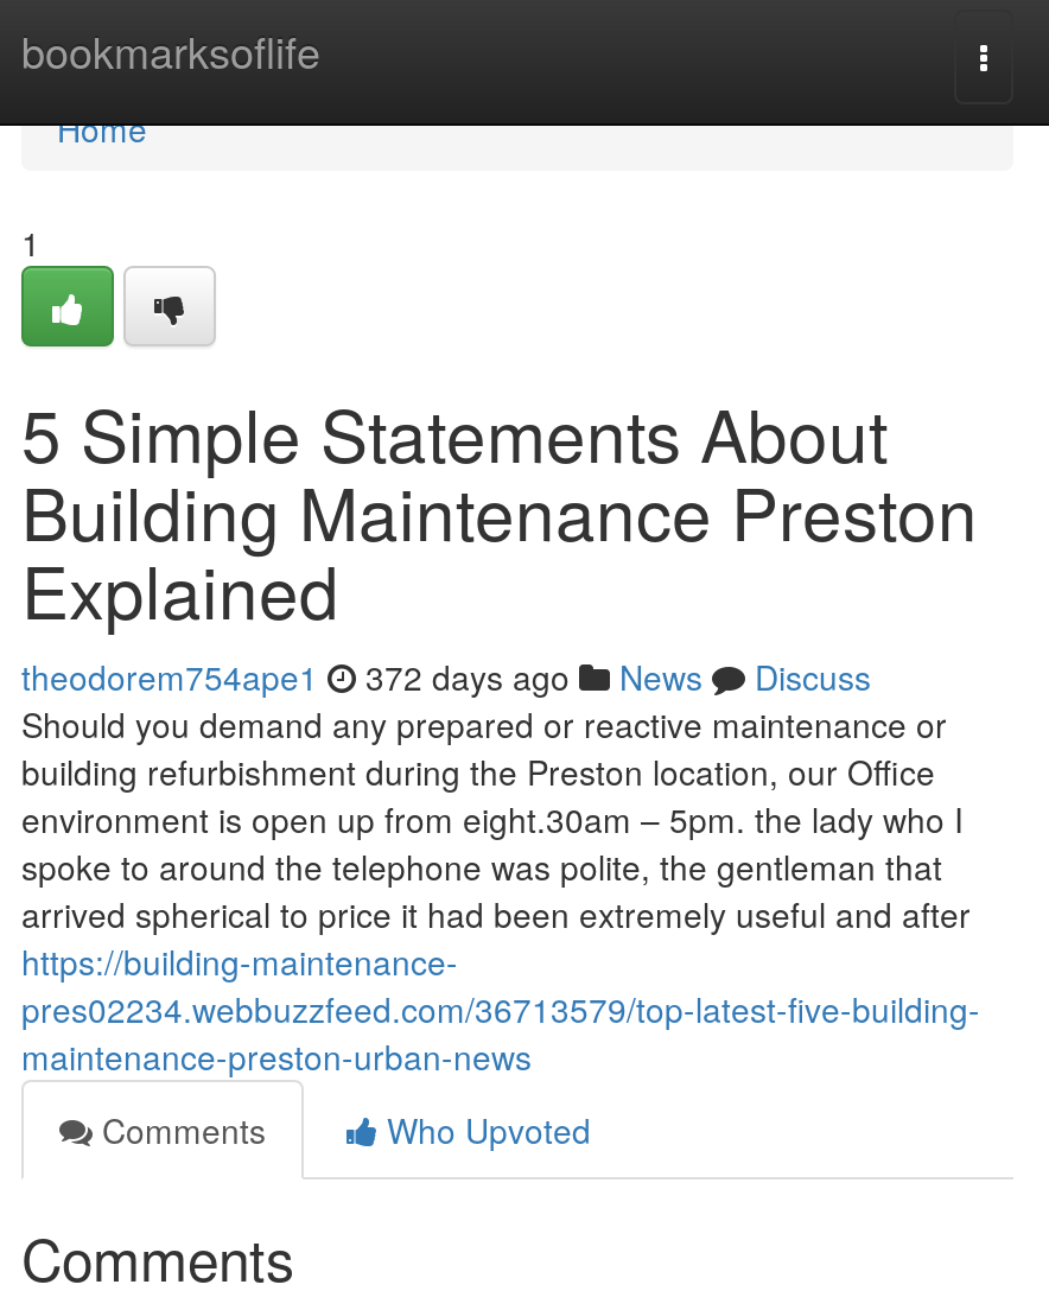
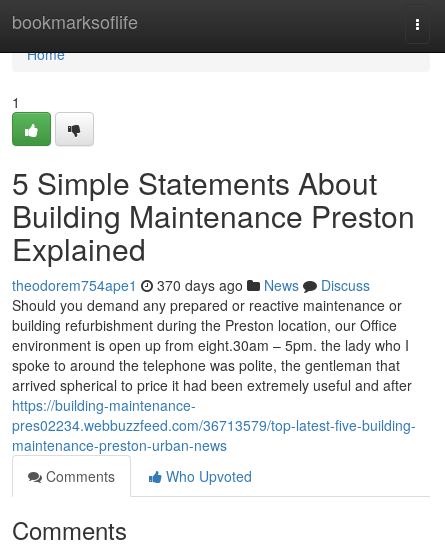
[21,653,871,700] theodorem754ape1 372 days ago News Discuss -> [12,275,370,295] theodorem754ape1 370 days ago News Discuss

